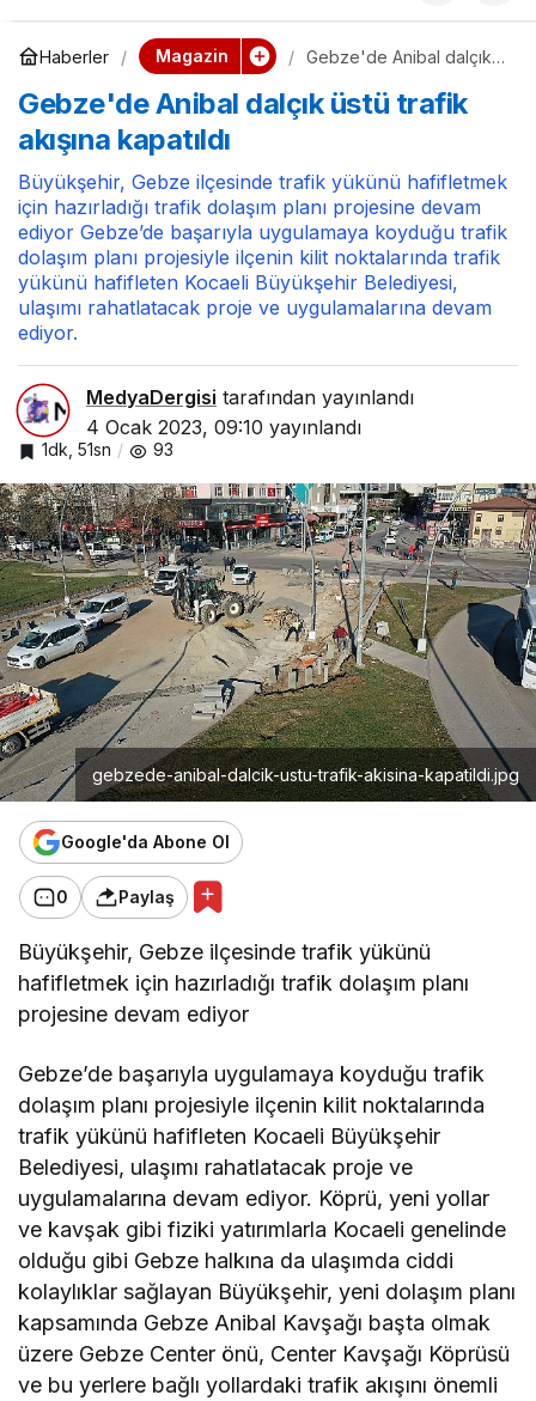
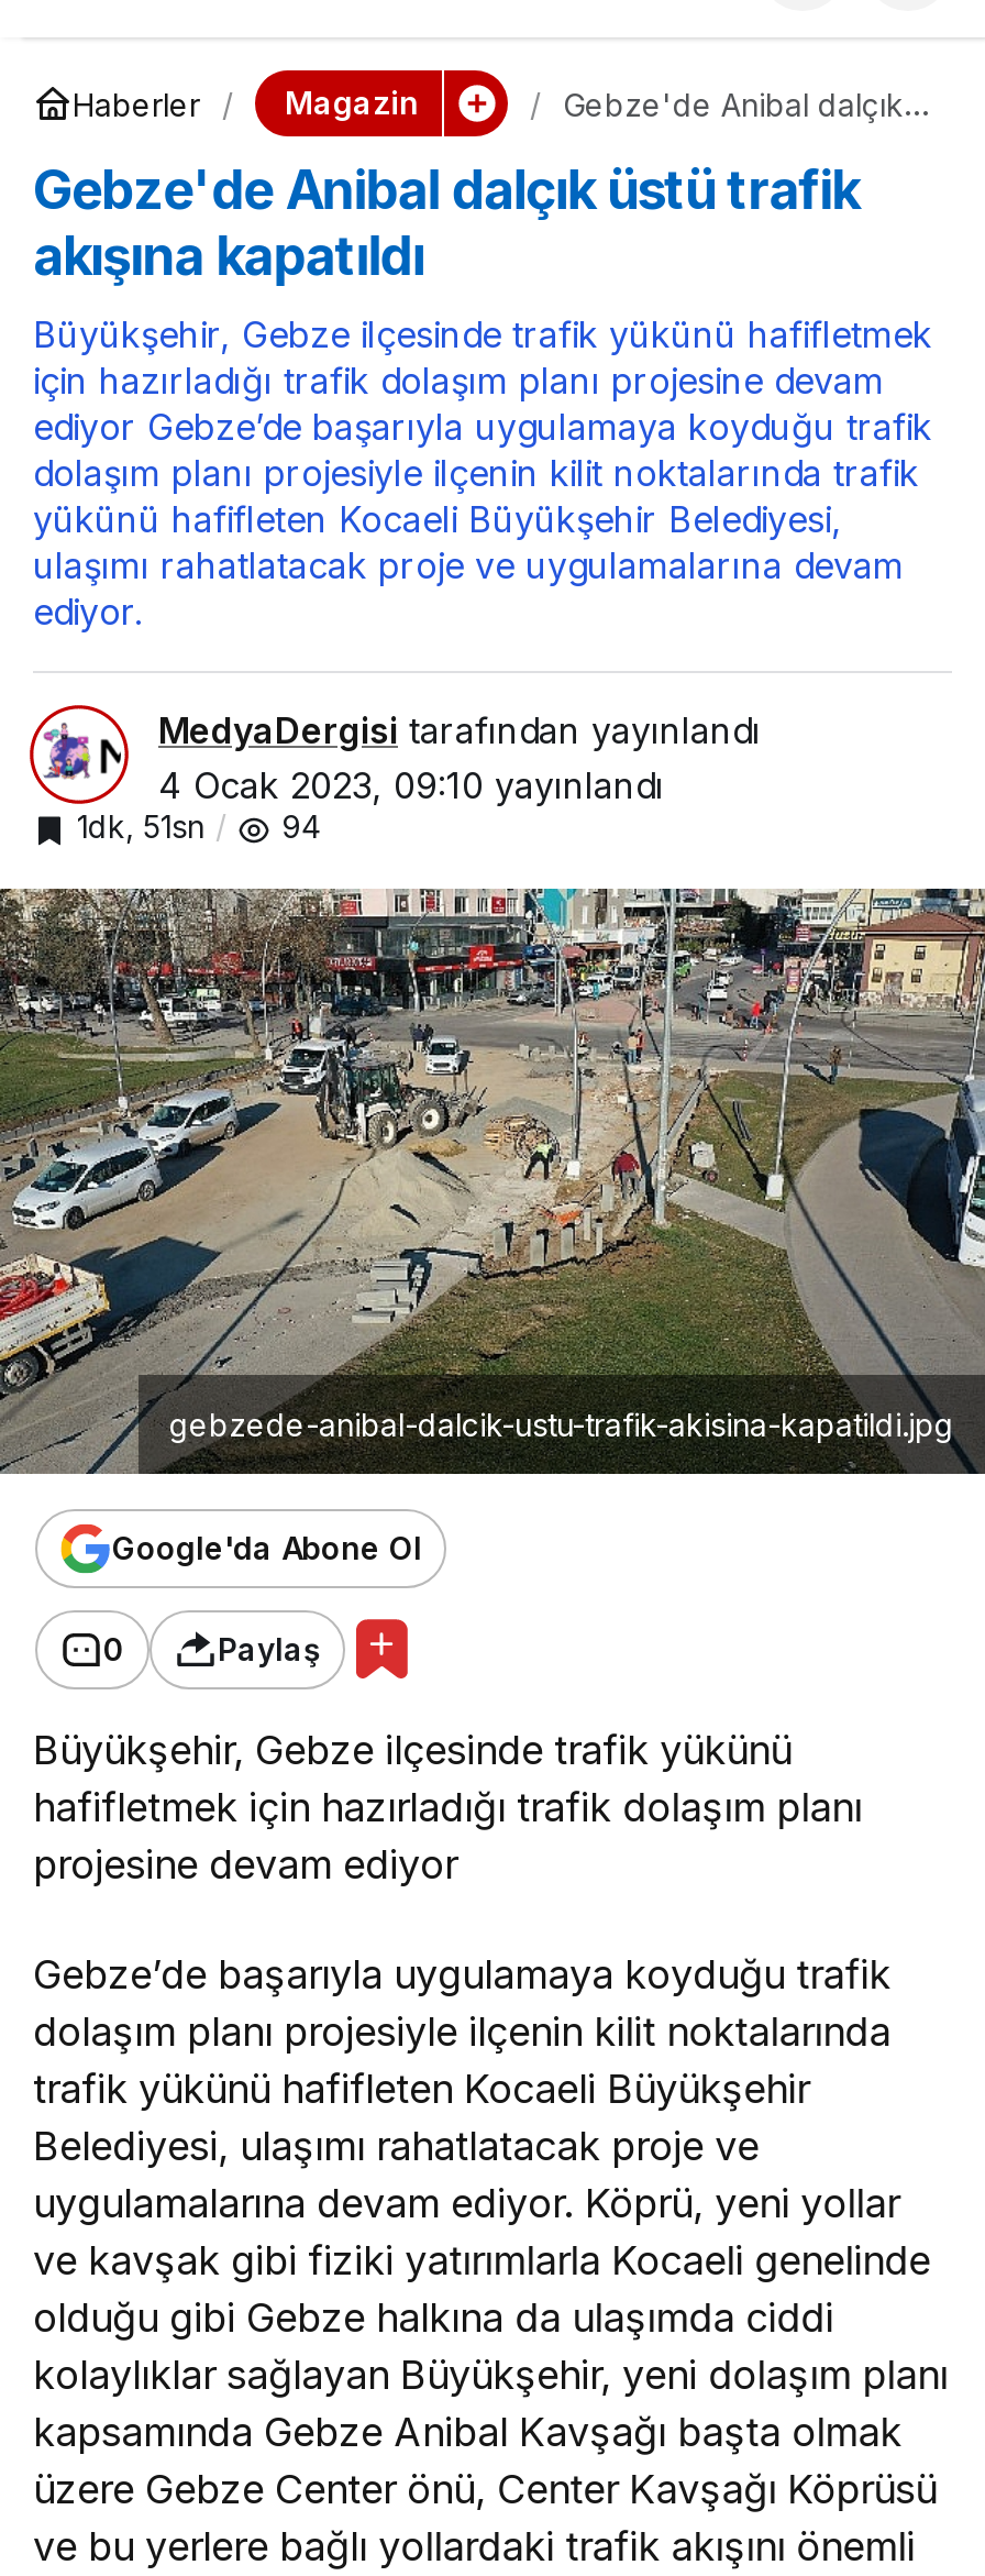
[153,439,173,459] 93 -> [281,807,321,845] 94

